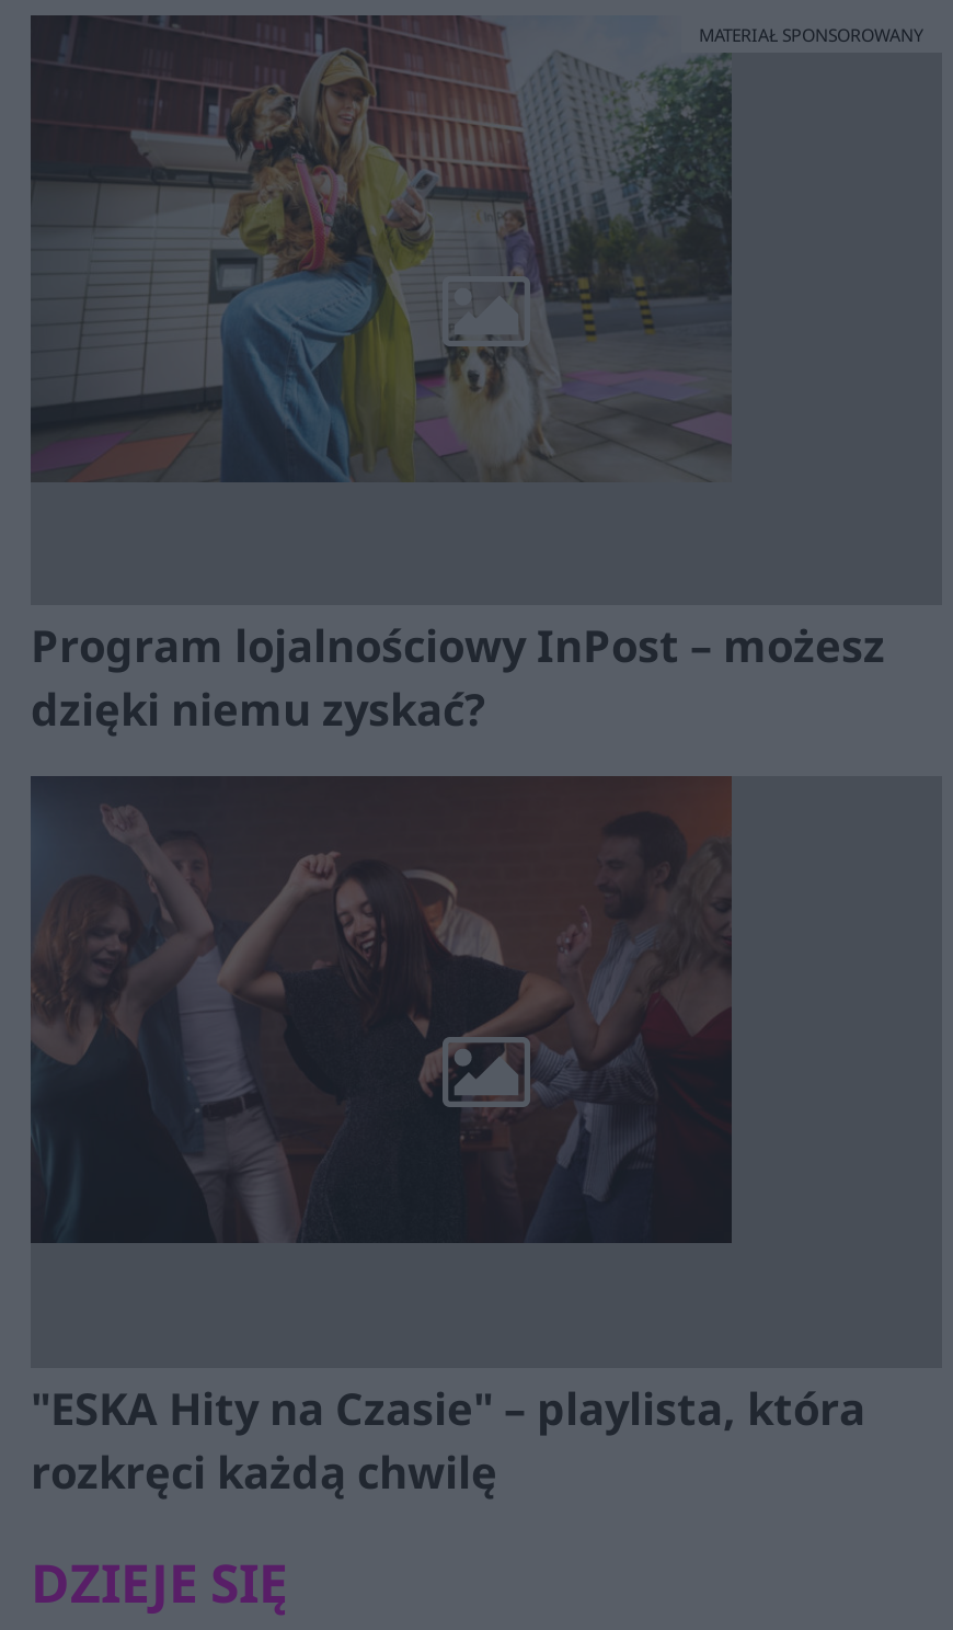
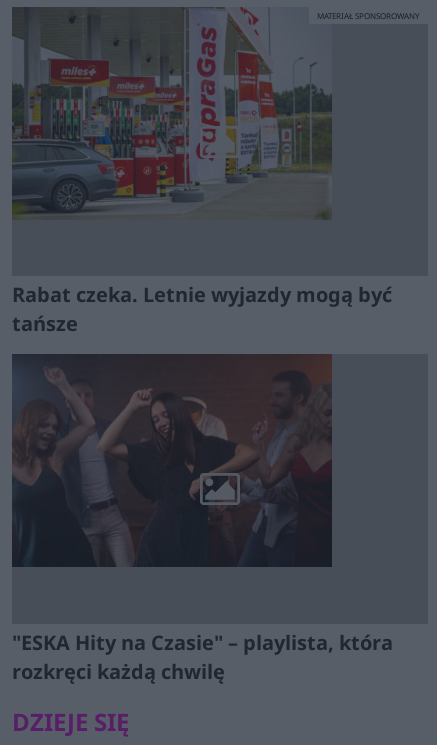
[28,15,734,485] [image] -> [12,6,332,220] [image]
[31,617,885,740] Program lojalnościowy InPost – możesz | dzięki niemu zyskać? -> [12,281,392,337] Rabat czeka. Letnie wyjazdy mogą być | tańsze

